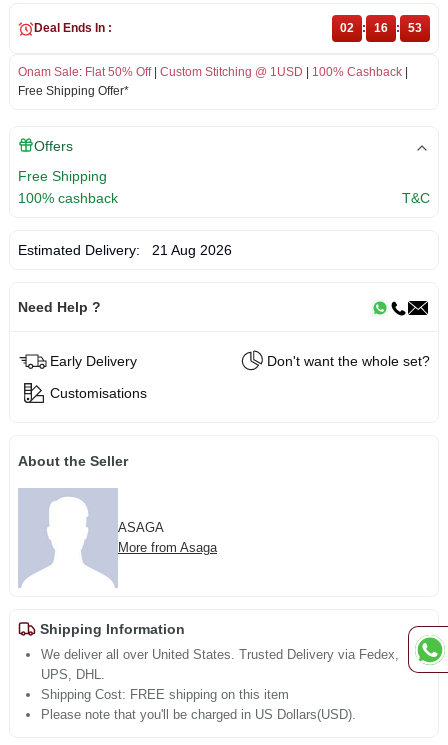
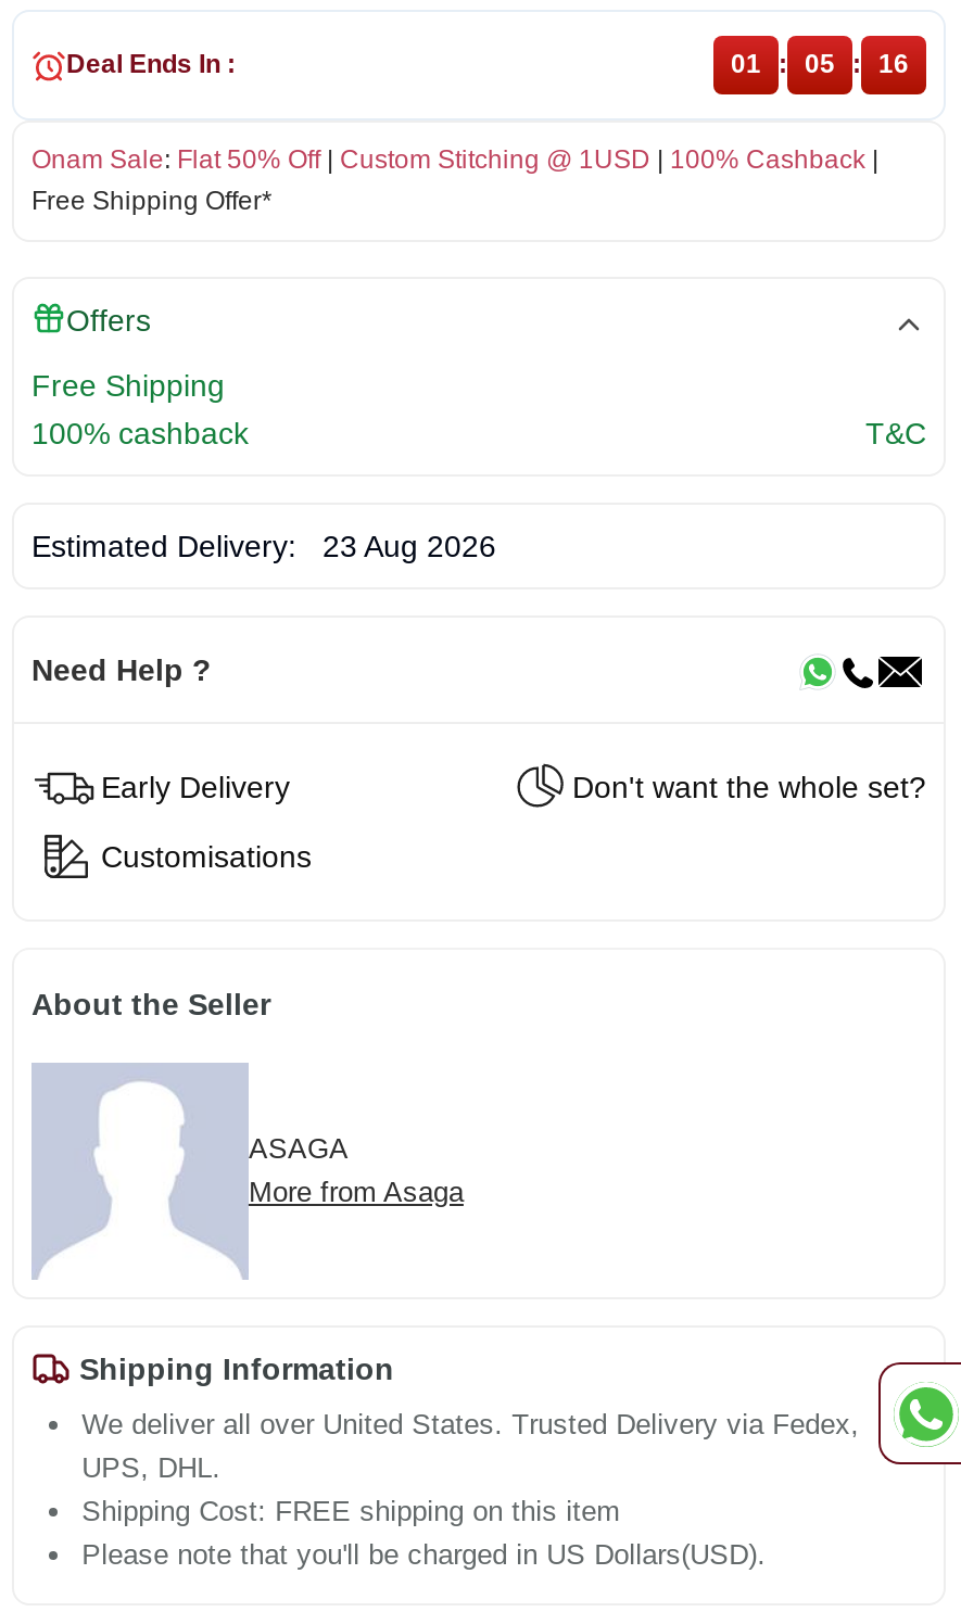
[340,21,422,35] 02 : 16 : 53 -> [731,50,909,80] 01 : 05 : 16
[18,242,232,258] Estimated Delivery: 21 Aug 2026 -> [31,530,496,564] Estimated Delivery: 23 Aug 2026

